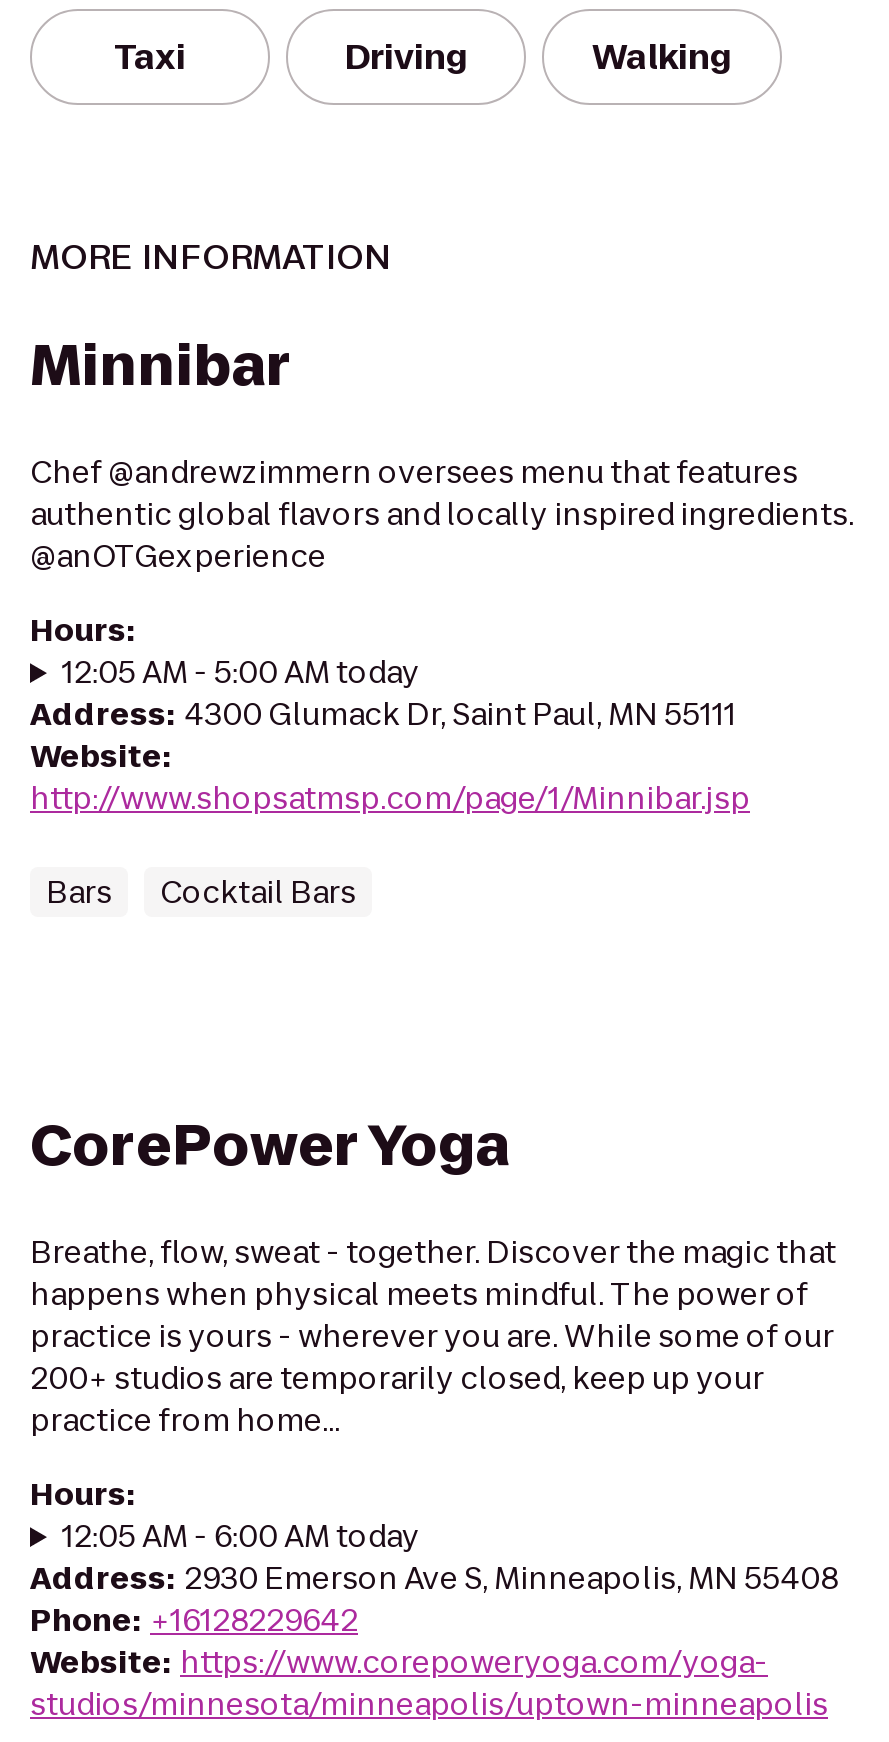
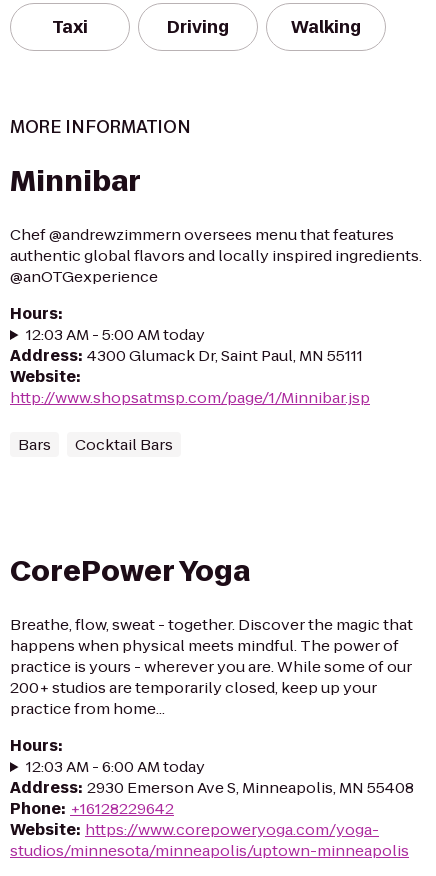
[62,651,420,693] 12:05 AM - 5:00 AM today -> [26,324,205,345] 12:03 AM - 5:00 AM today
[62,1515,420,1557] 12:05 AM - 6:00 AM today -> [26,756,205,777] 12:03 AM - 6:00 AM today

